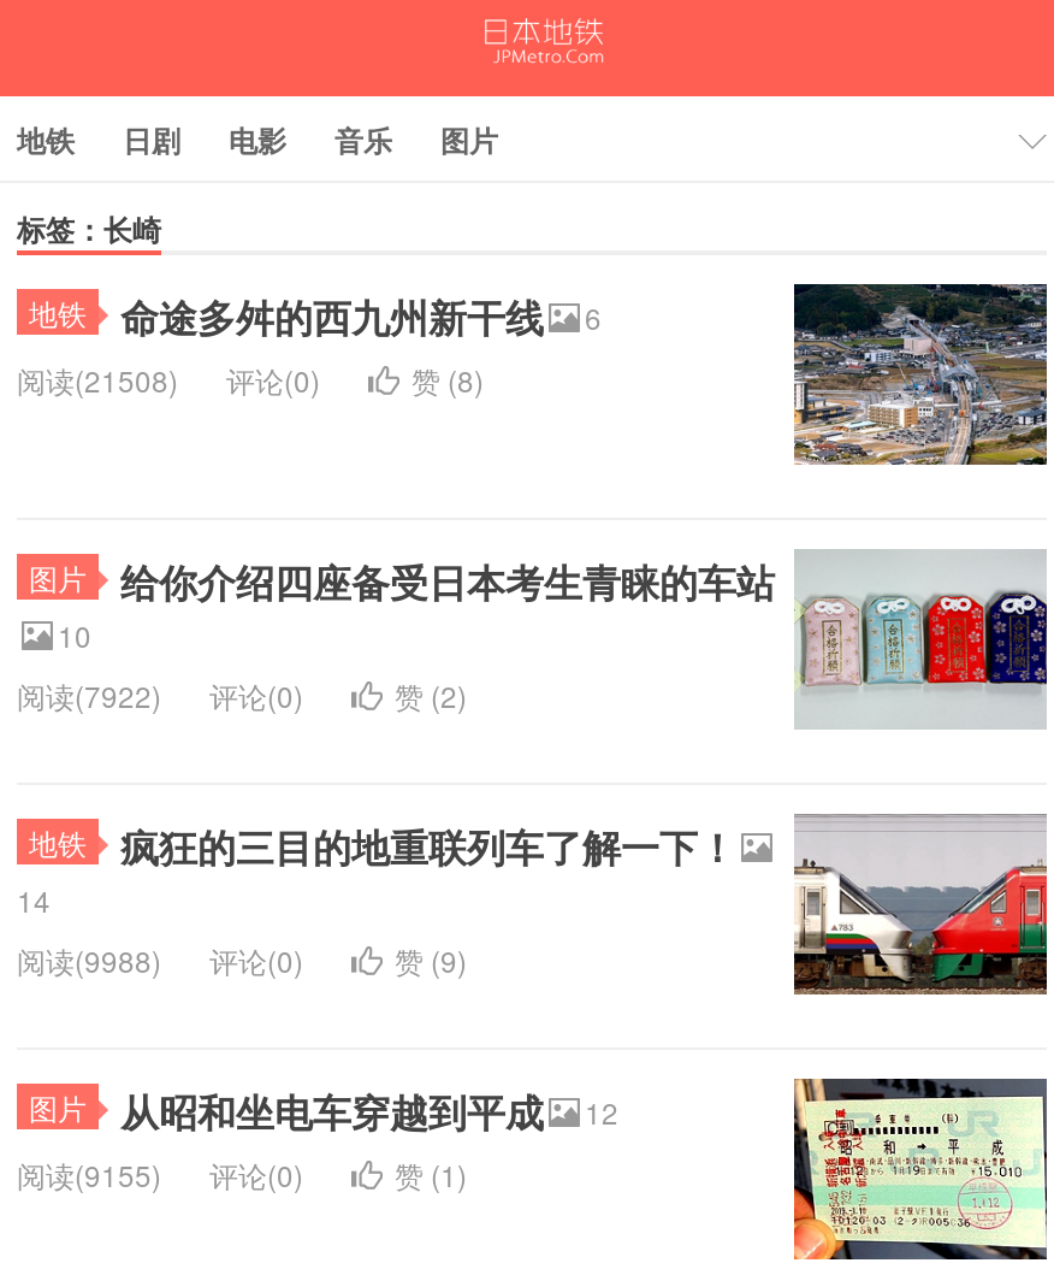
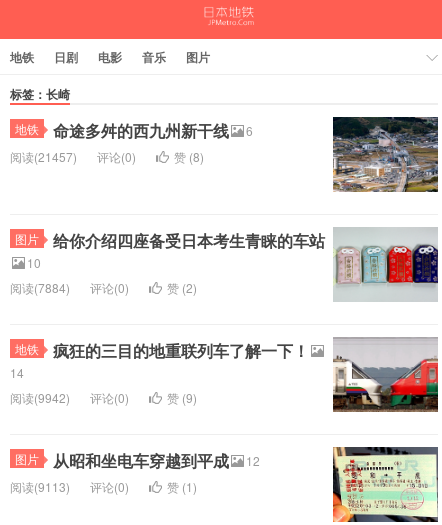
[17,359,320,400] 阅读(21508) 评论(0) -> [10,148,136,165] 阅读(21457) 评论(0)
[17,674,303,715] 阅读(7922) 评论(0) -> [10,279,129,296] 阅读(7884) 评论(0)
[17,939,303,980] 阅读(9988) 评论(0) -> [10,389,129,406] 阅读(9942) 评论(0)
[17,1153,303,1194] 阅读(9155) 评论(0) -> [10,478,129,495] 阅读(9113) 评论(0)

